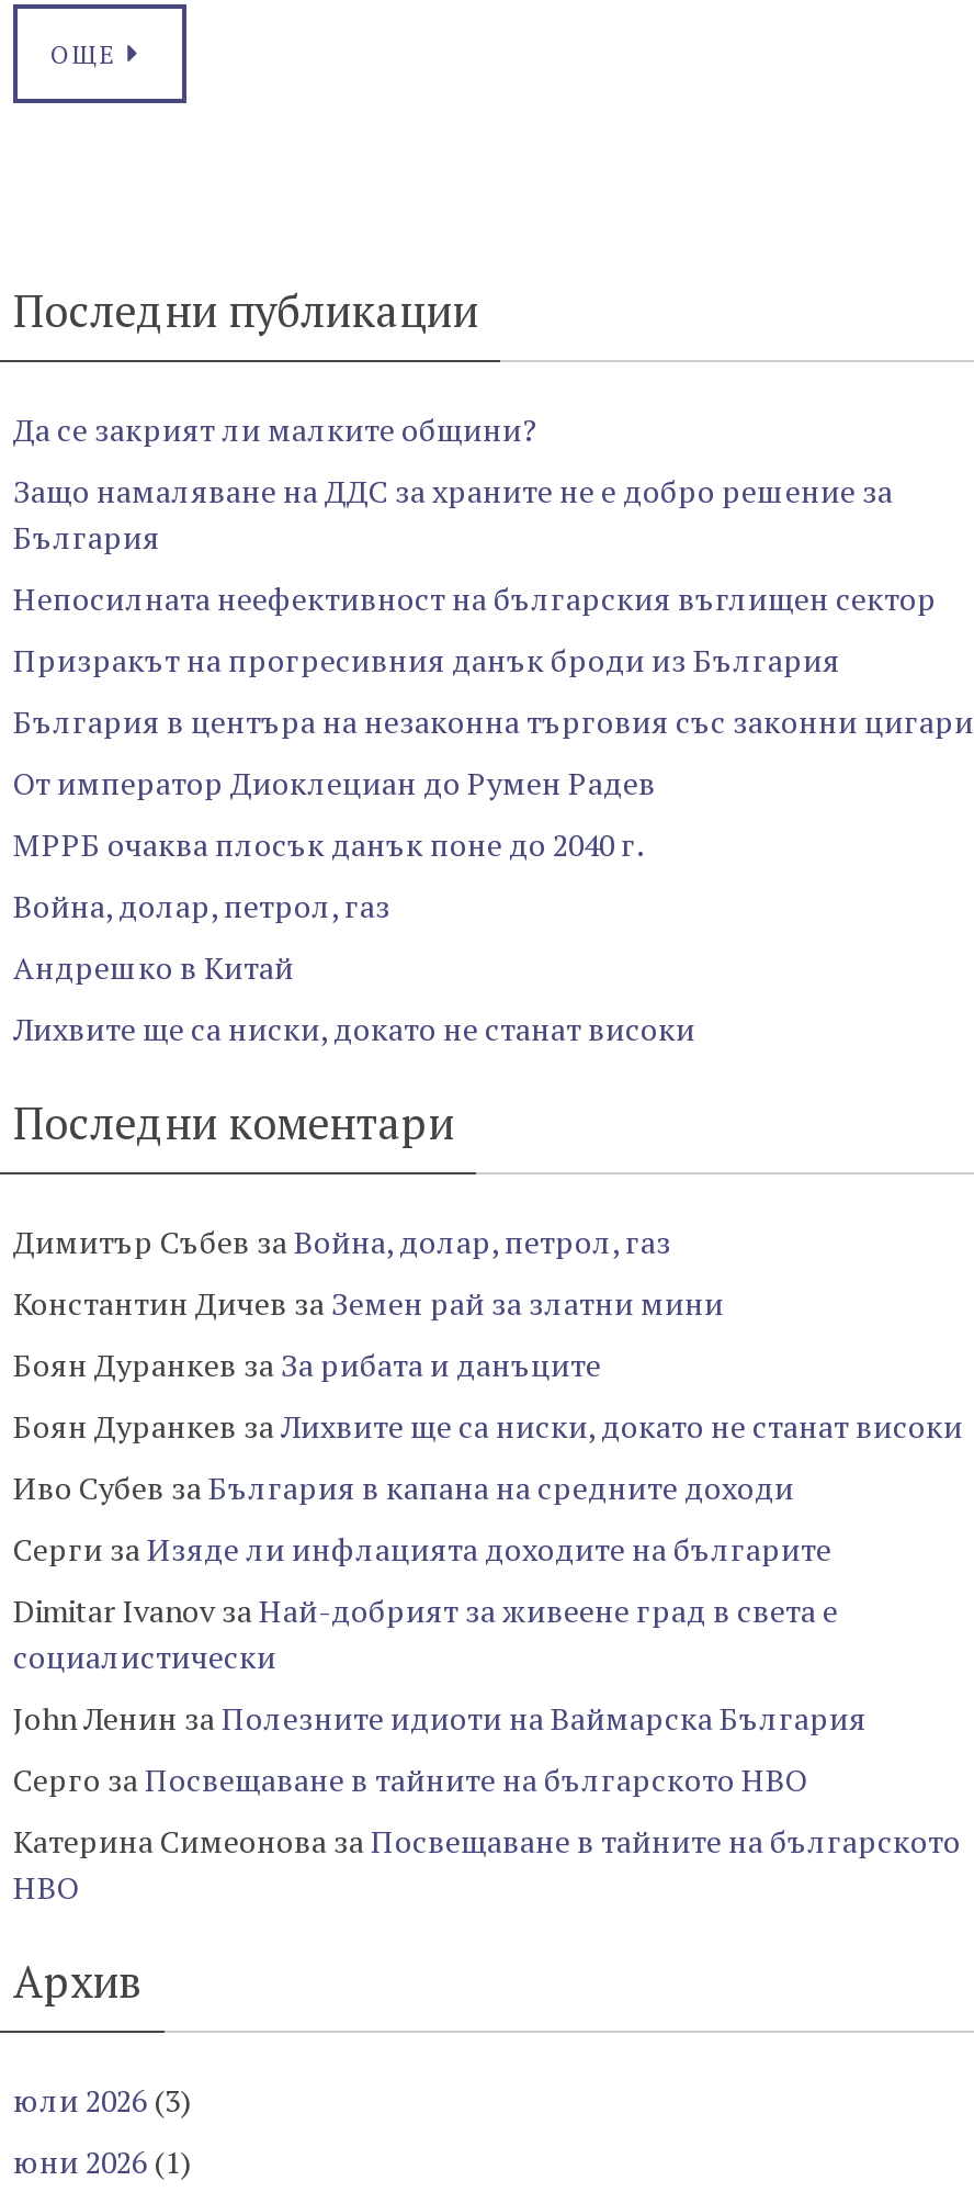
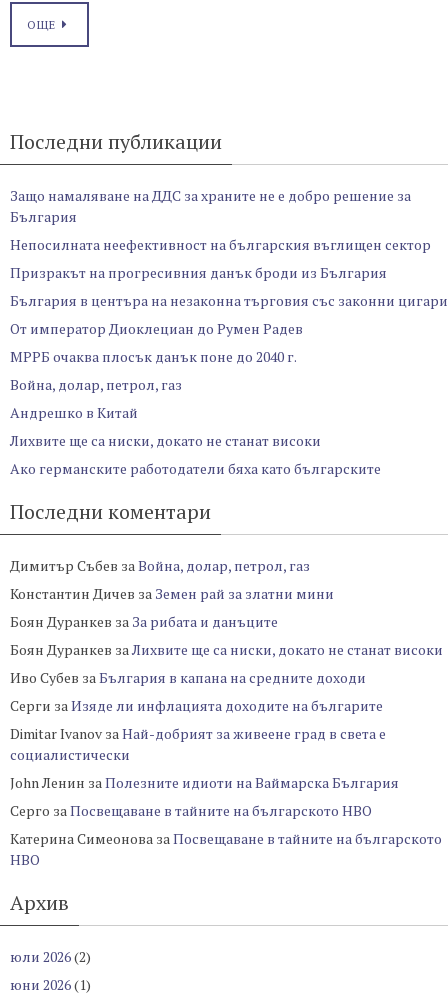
[13,408,537,450] Да се закрият ли малките общини? -> none
moved [13,470,974,1049] -> [10,186,448,450]: Защо намаляване на ДДС за храните не е добро решение за | България | Непосилната неефективност на българския въглищен сектор | ... | Андрешко в Китай | Лихвите ще са ниски, докато не станат високи
none -> [10,459,381,478] Ако германските работодатели бяха като българските
[13,2079,191,2121] юли 2026 (3) -> [10,947,91,966] юли 2026 (2)

